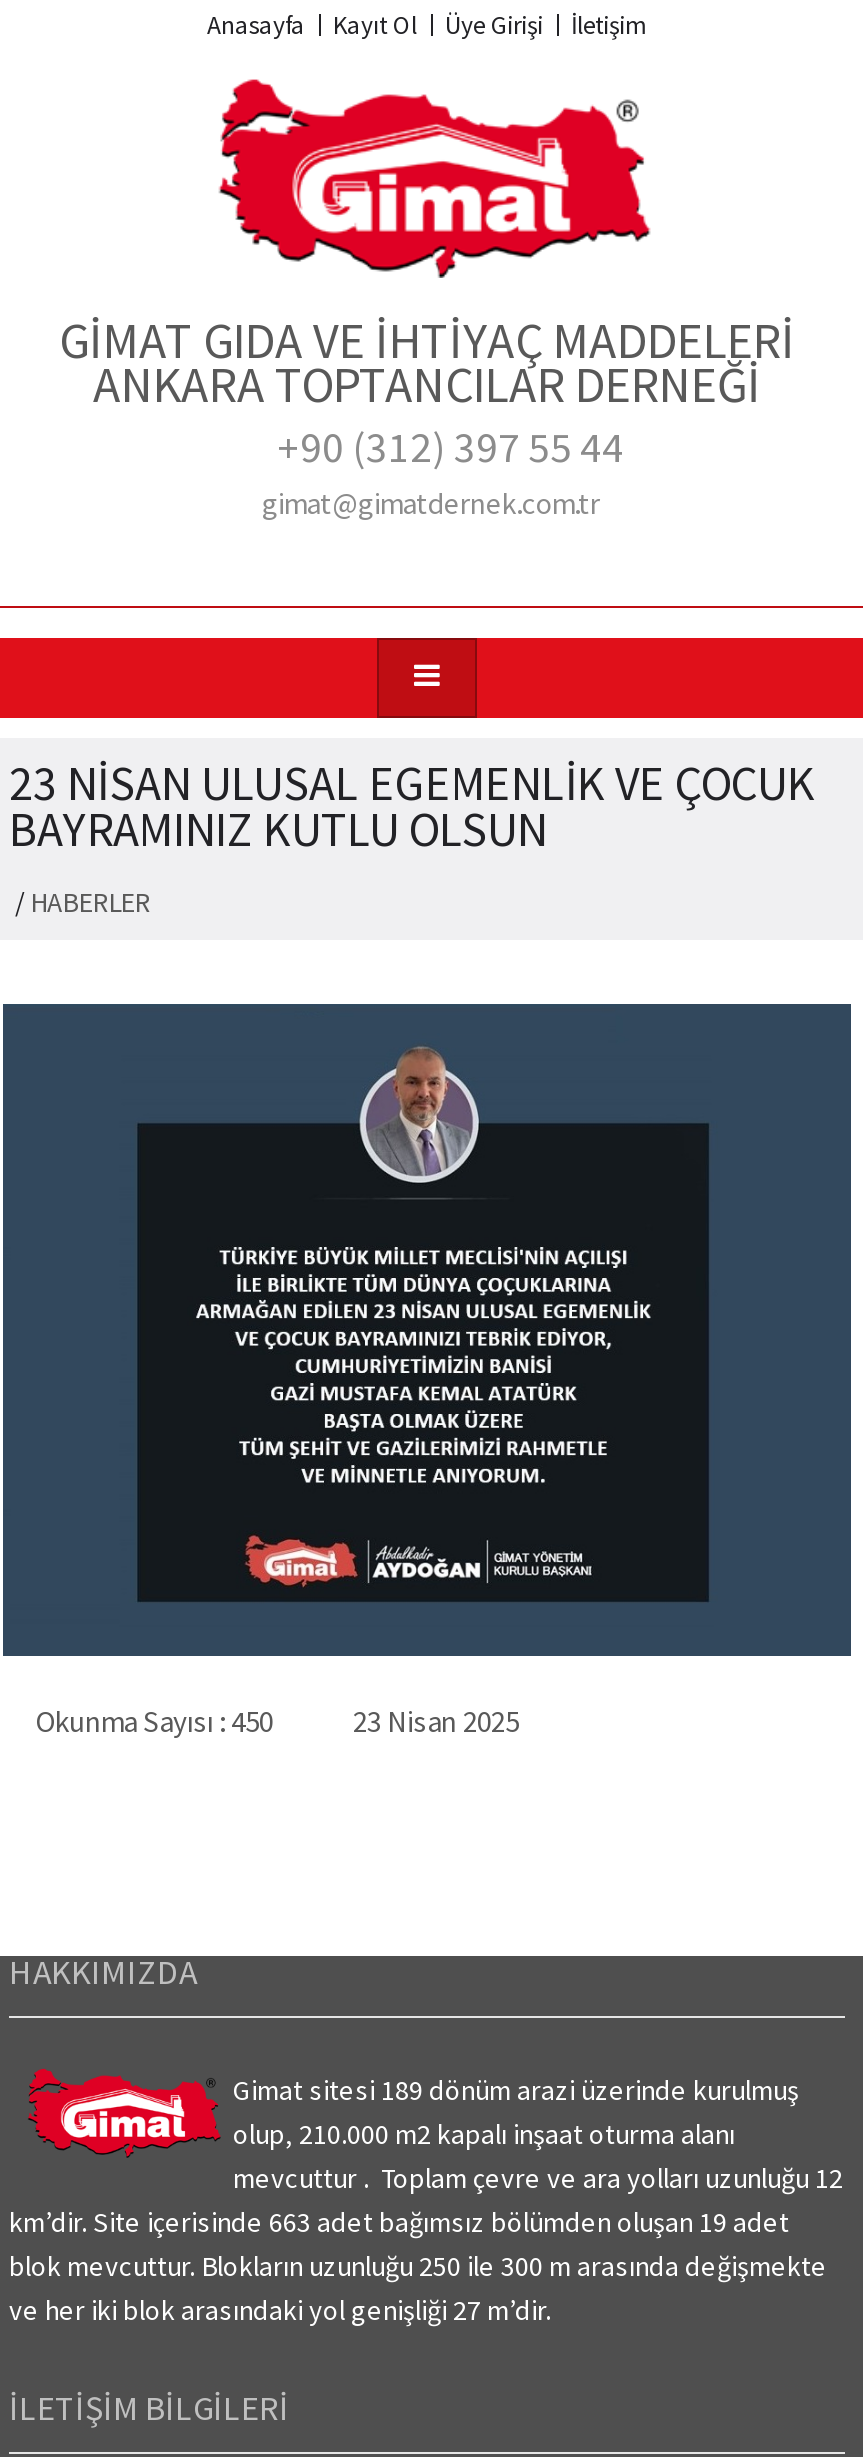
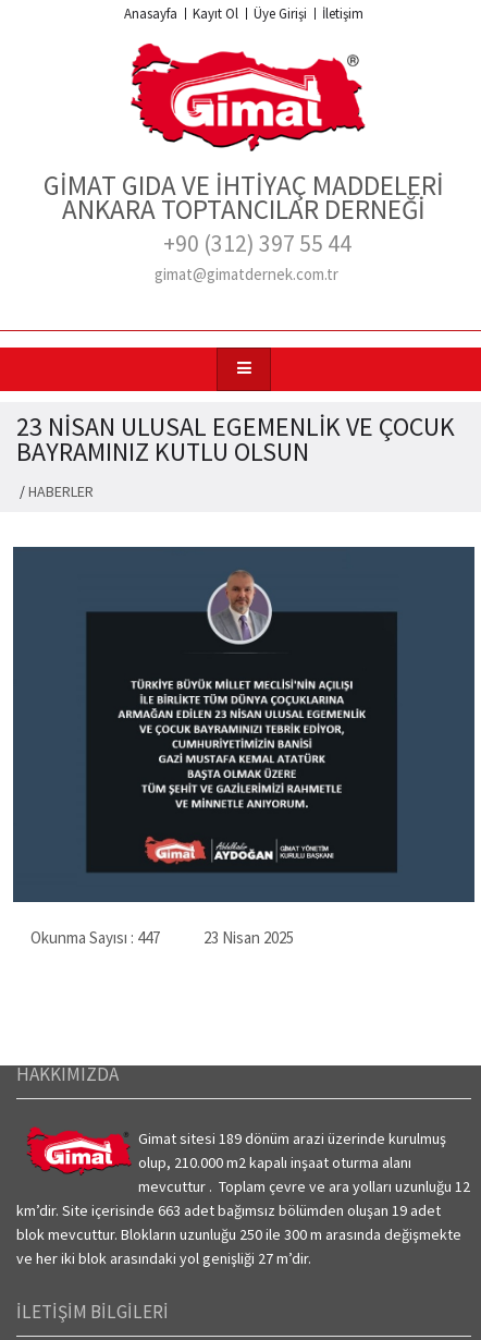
[29,1702,273,1740] Okunma Sayısı : 450 -> [27,927,160,948] Okunma Sayısı : 447

